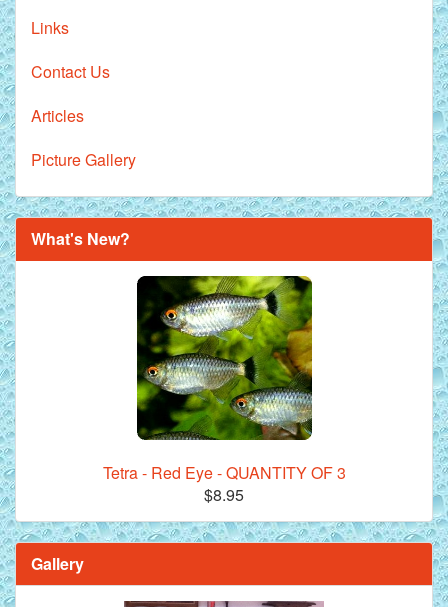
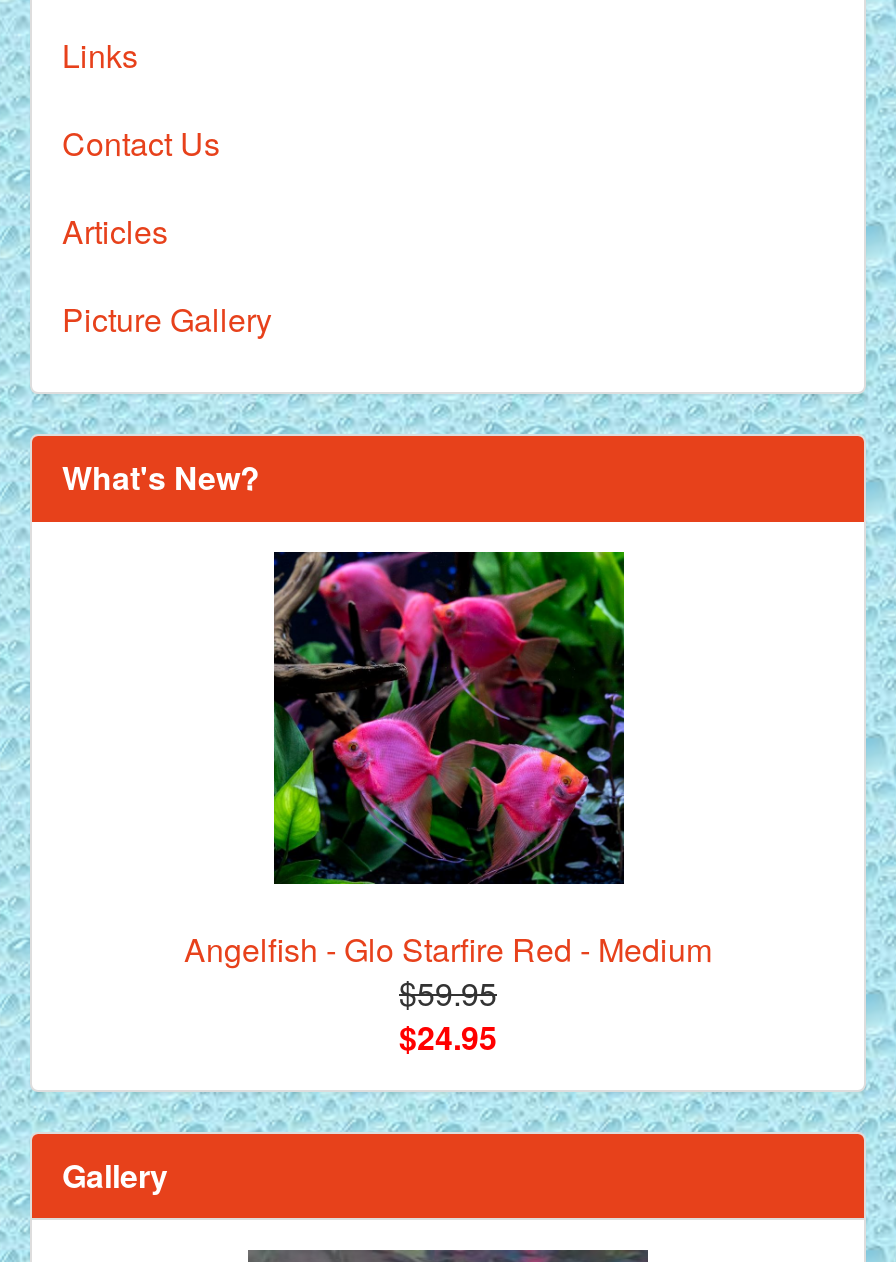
[102,275,345,506] [image] | Tetra - Red Eye - QUANTITY OF 3 | $8.95 -> [184,550,712,1061] [image] | Angelfish - Glo Starfire Red - Medium | $59.95 | $24.95

